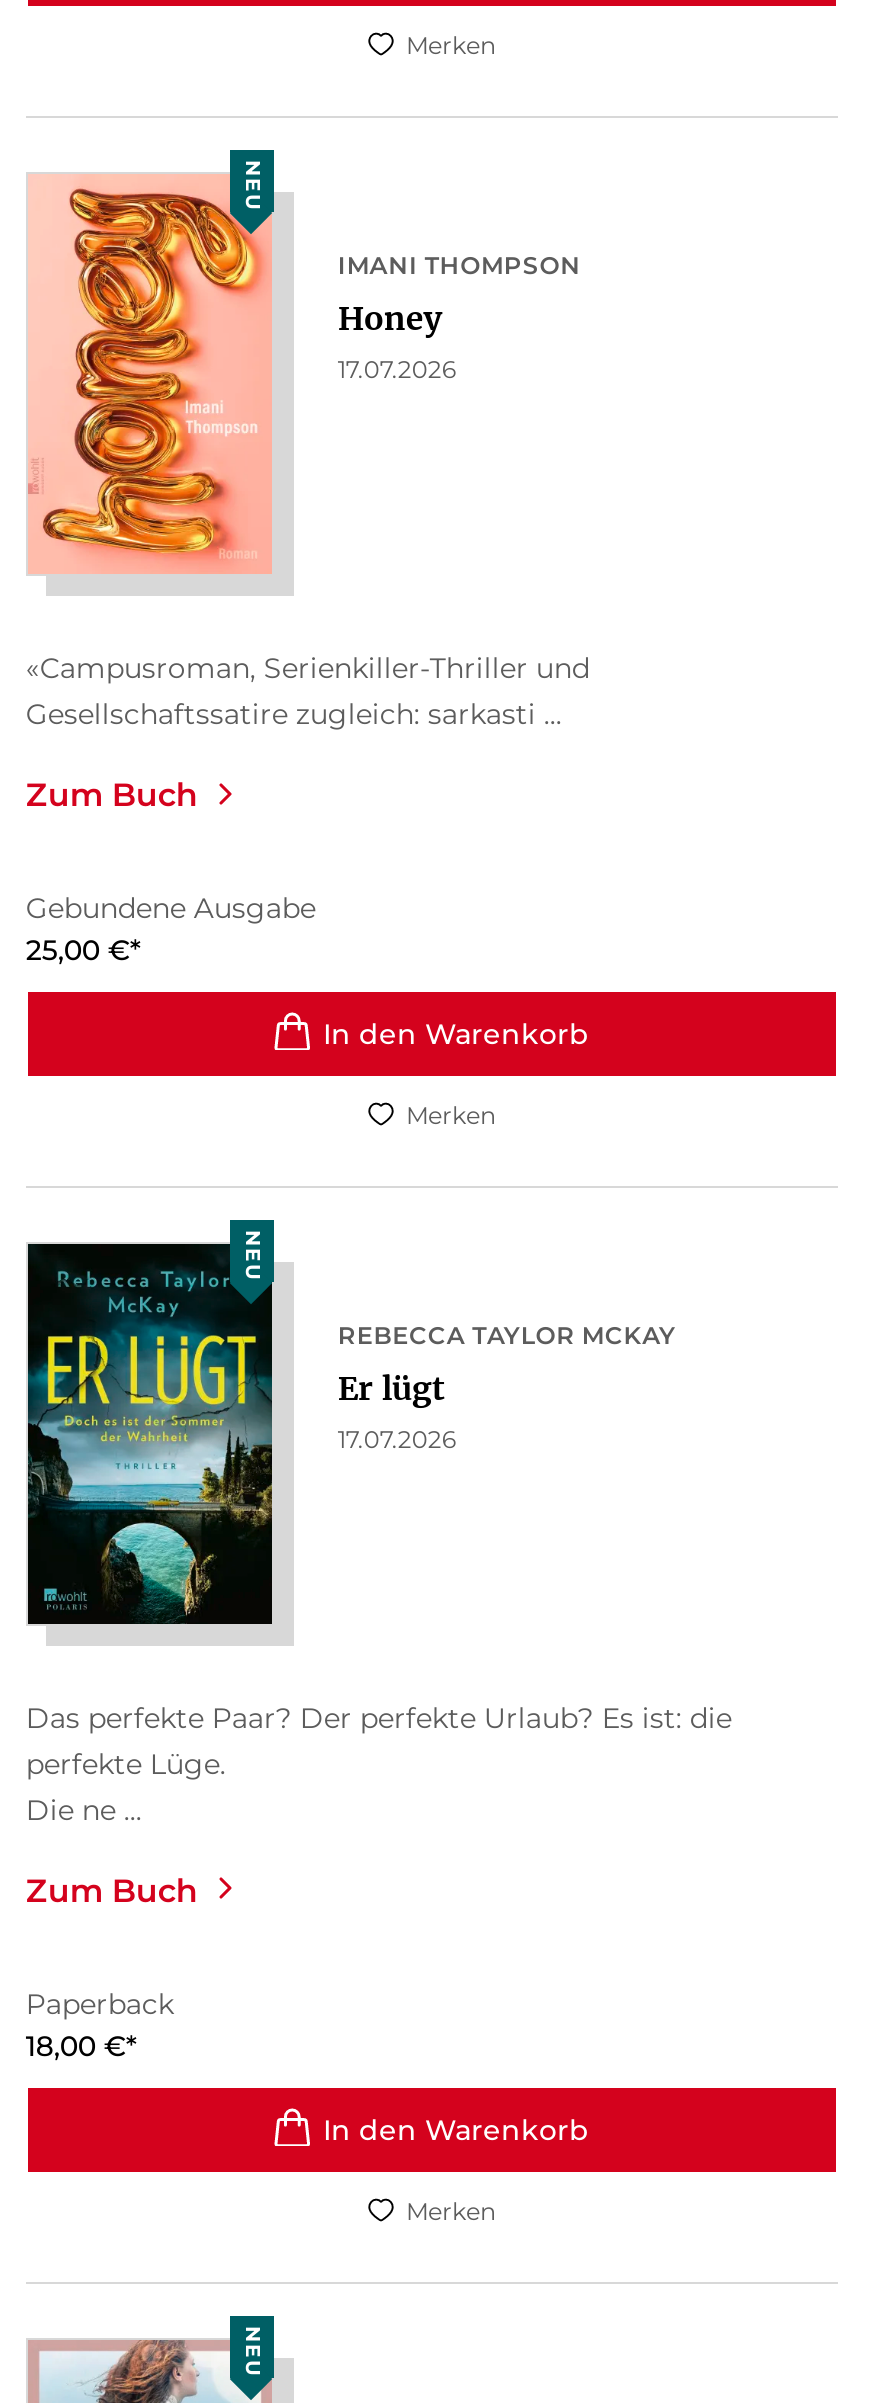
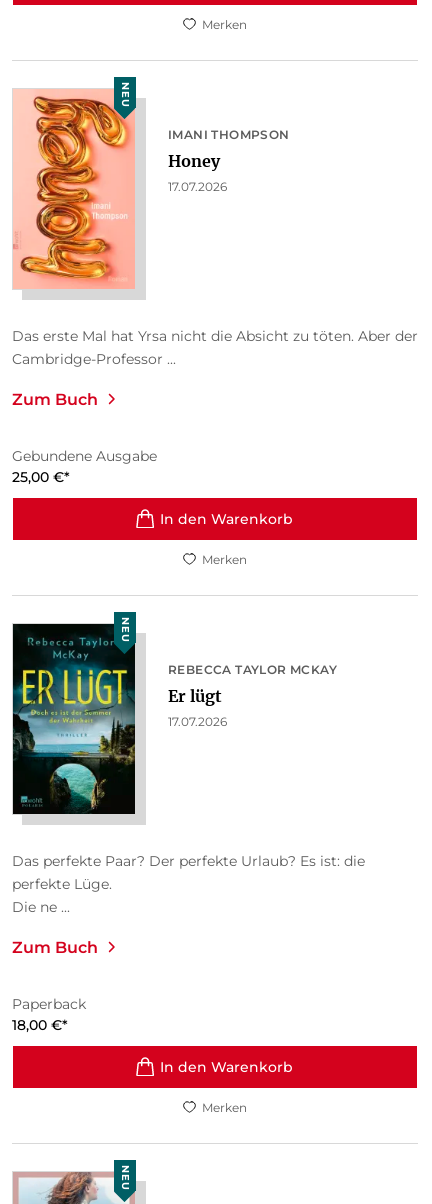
[26,650,590,732] «Campusroman, Serienkiller-Thriller und | Gesellschaftssatire zugleich: sarkasti ... -> [12,327,418,368] Das erste Mal hat Yrsa nicht die Absicht zu töten. Aber der | Cambridge-Professor ...

